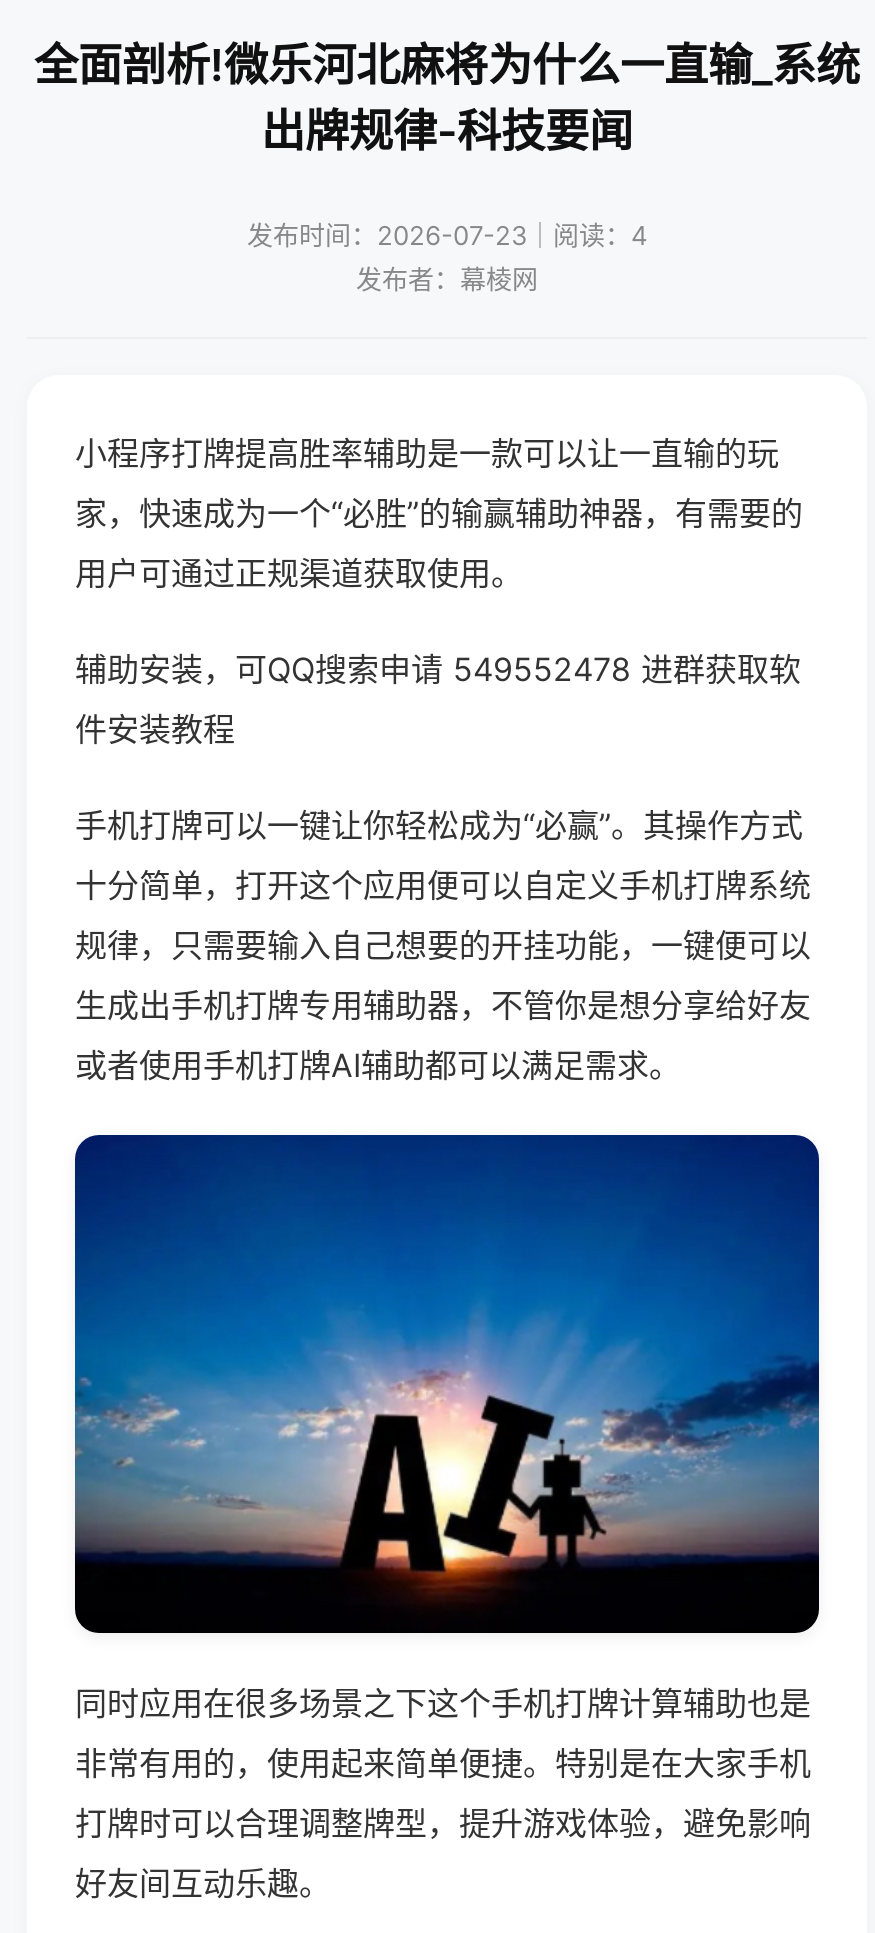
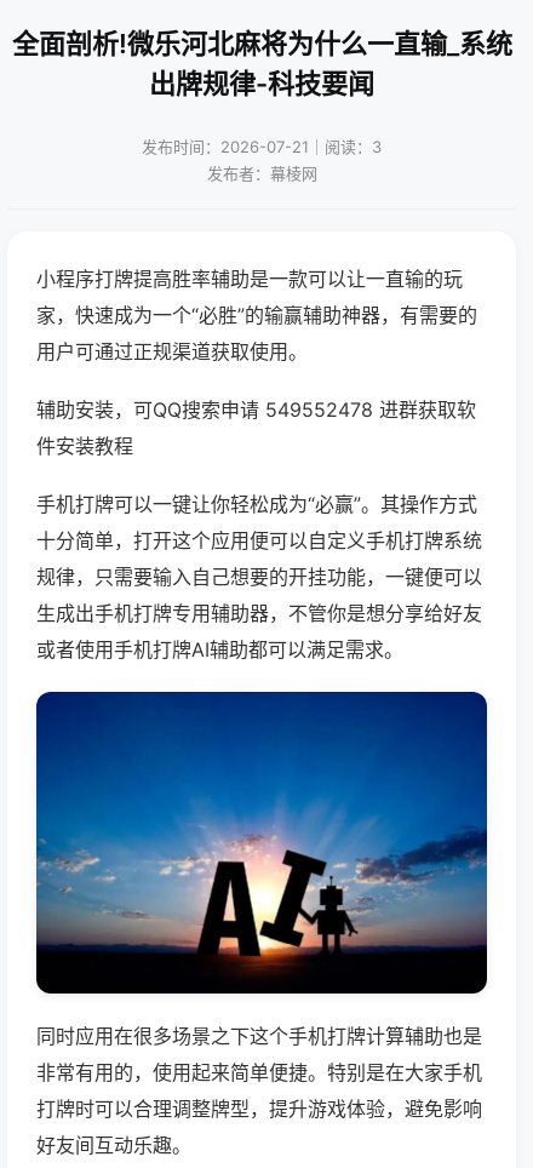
[247,219,647,251] 发布时间：2026-07-23｜阅读：4 -> [142,137,382,156] 发布时间：2026-07-21｜阅读：3

